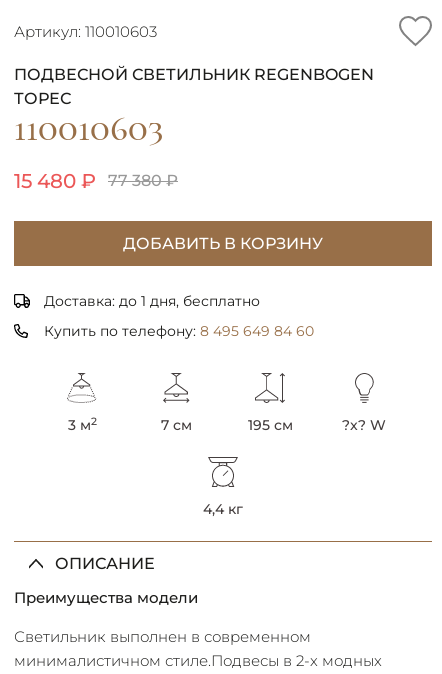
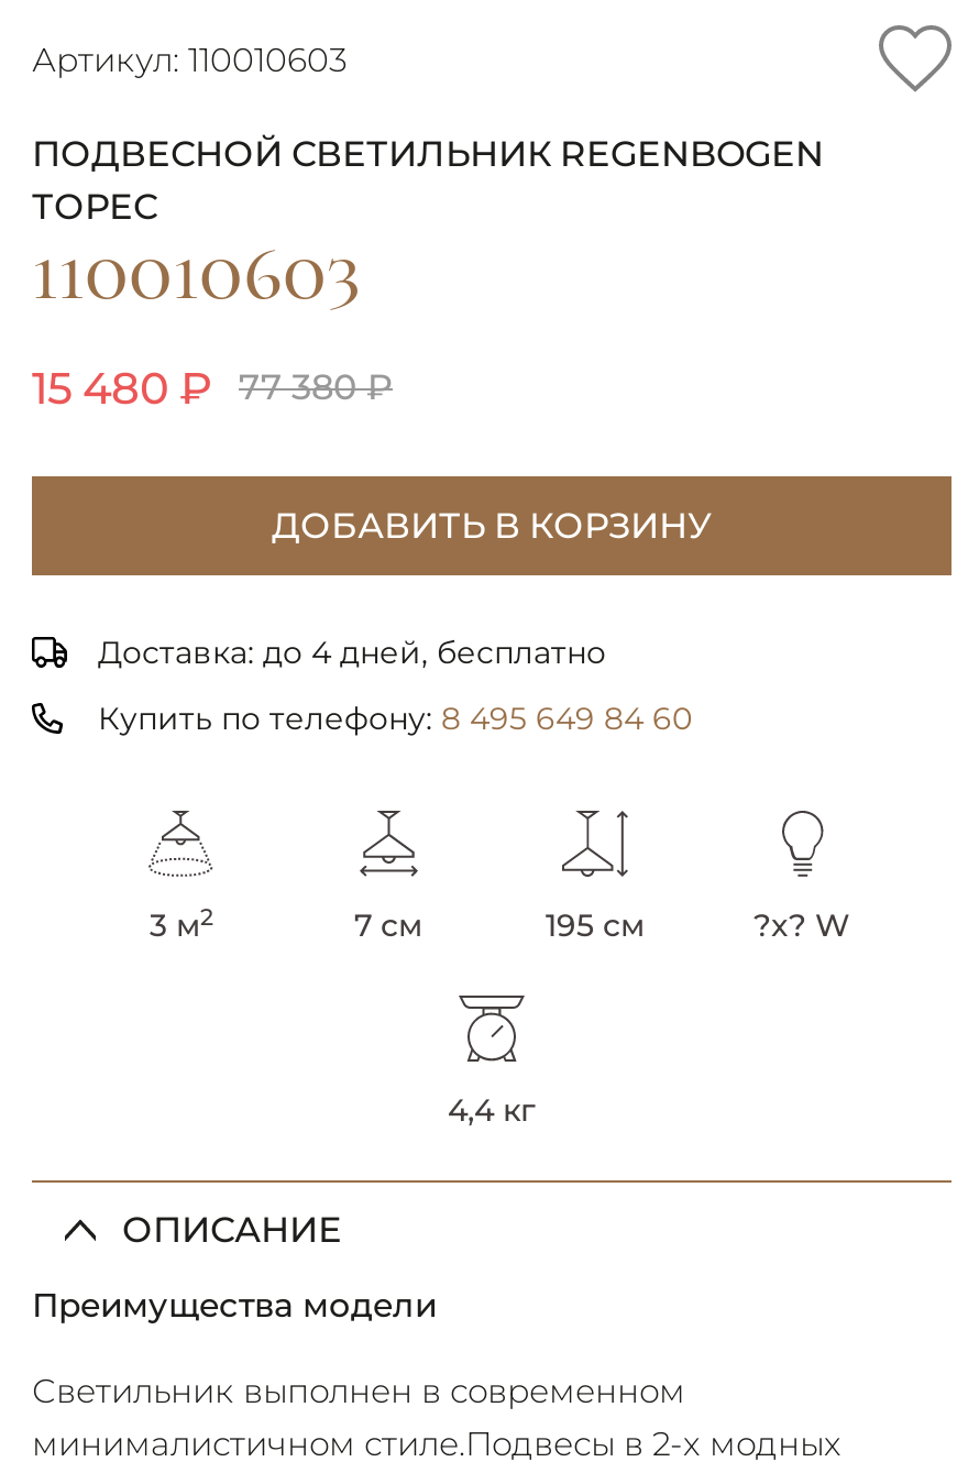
[44,292,260,310] Доставка: до 1 дня, бесплатно -> [98,633,606,672] Доставка: до 4 дней, бесплатно

